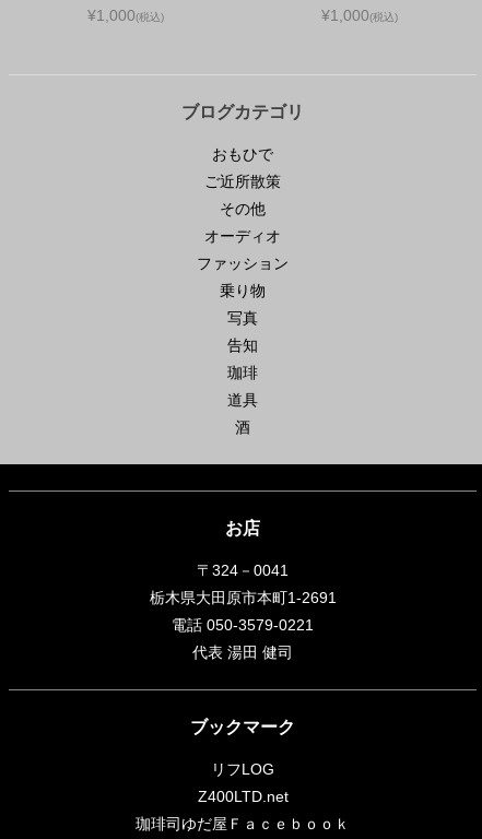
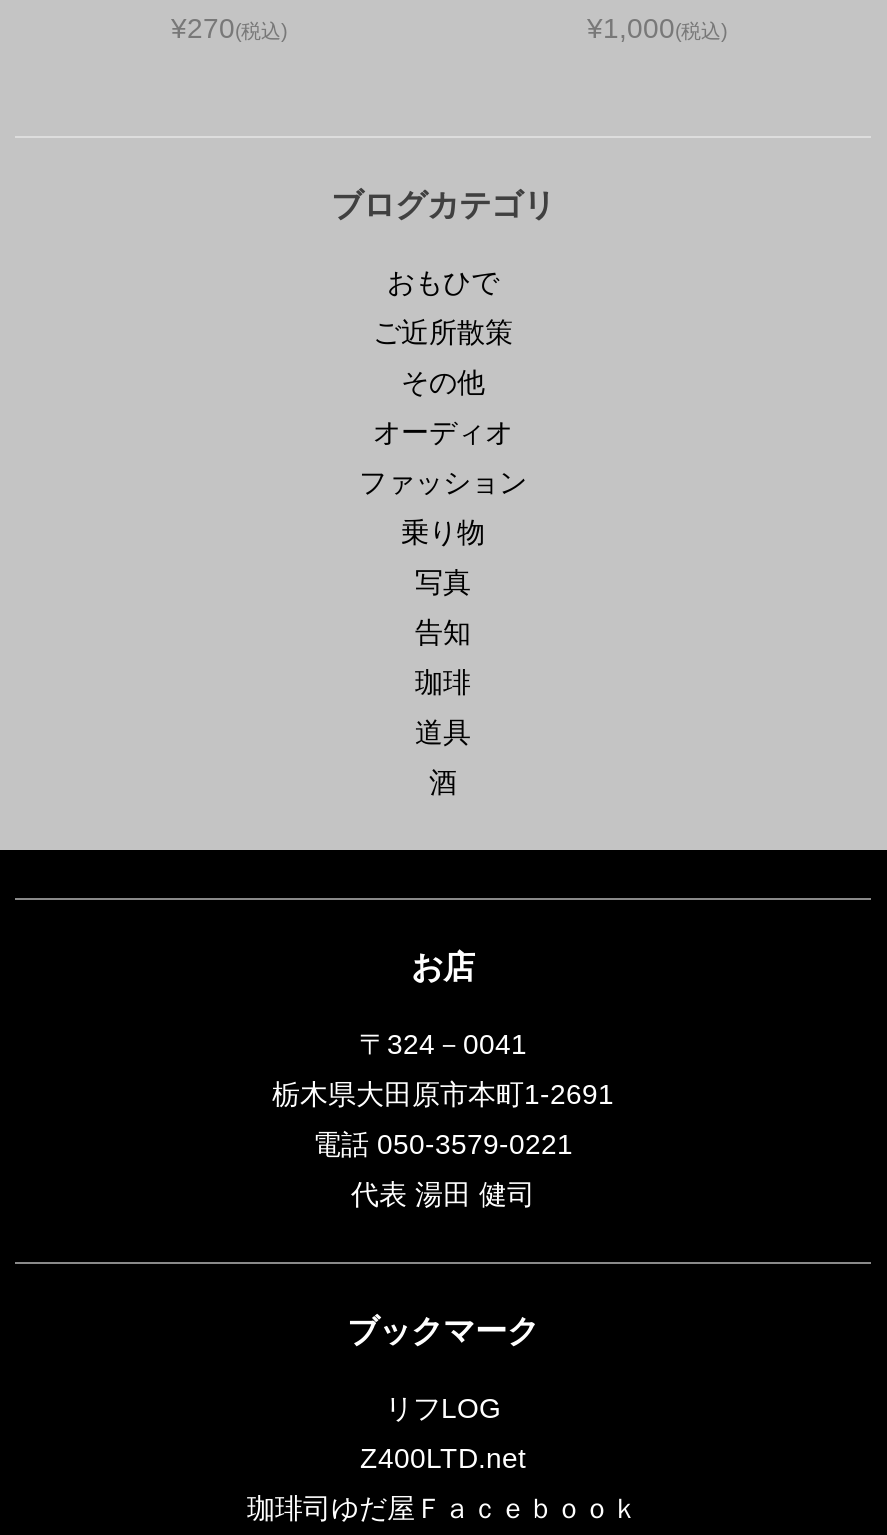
[87,6,164,24] ¥1,000(税込) -> [171,11,287,43] ¥270(税込)

